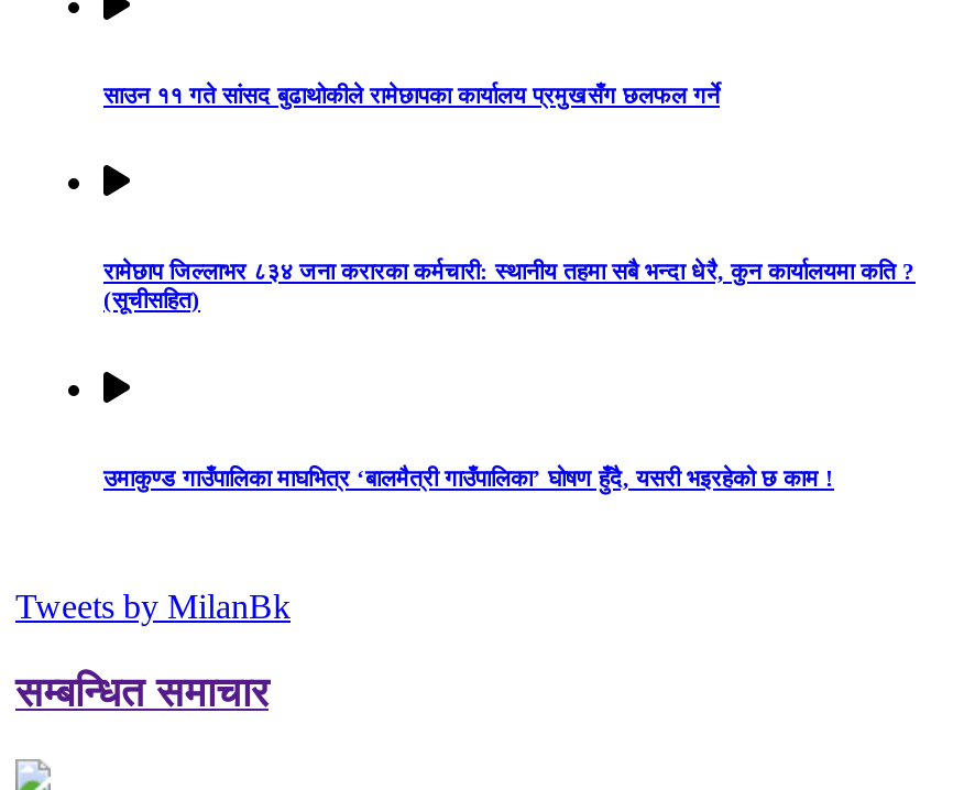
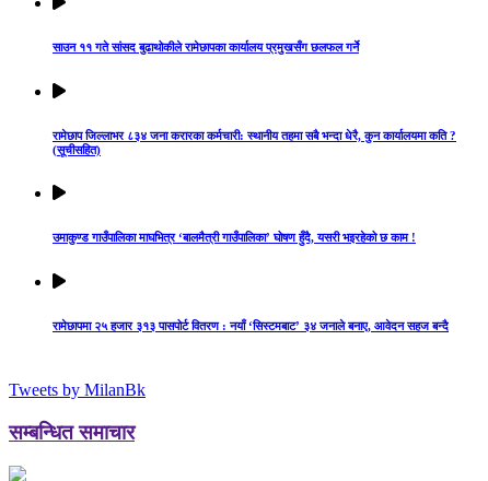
none -> [53,320,449,333] रामेछापमा २५ हजार ३१३ पासपोर्ट वितरण : नयाँ ‘सिस्टमबाट’ ३४ जनाले बनाए, आवेदन सहज बन्दै

